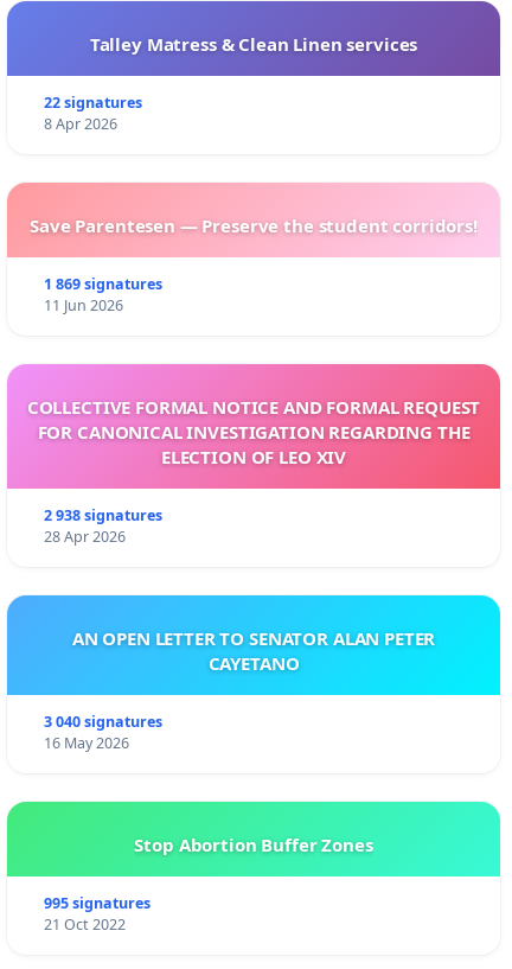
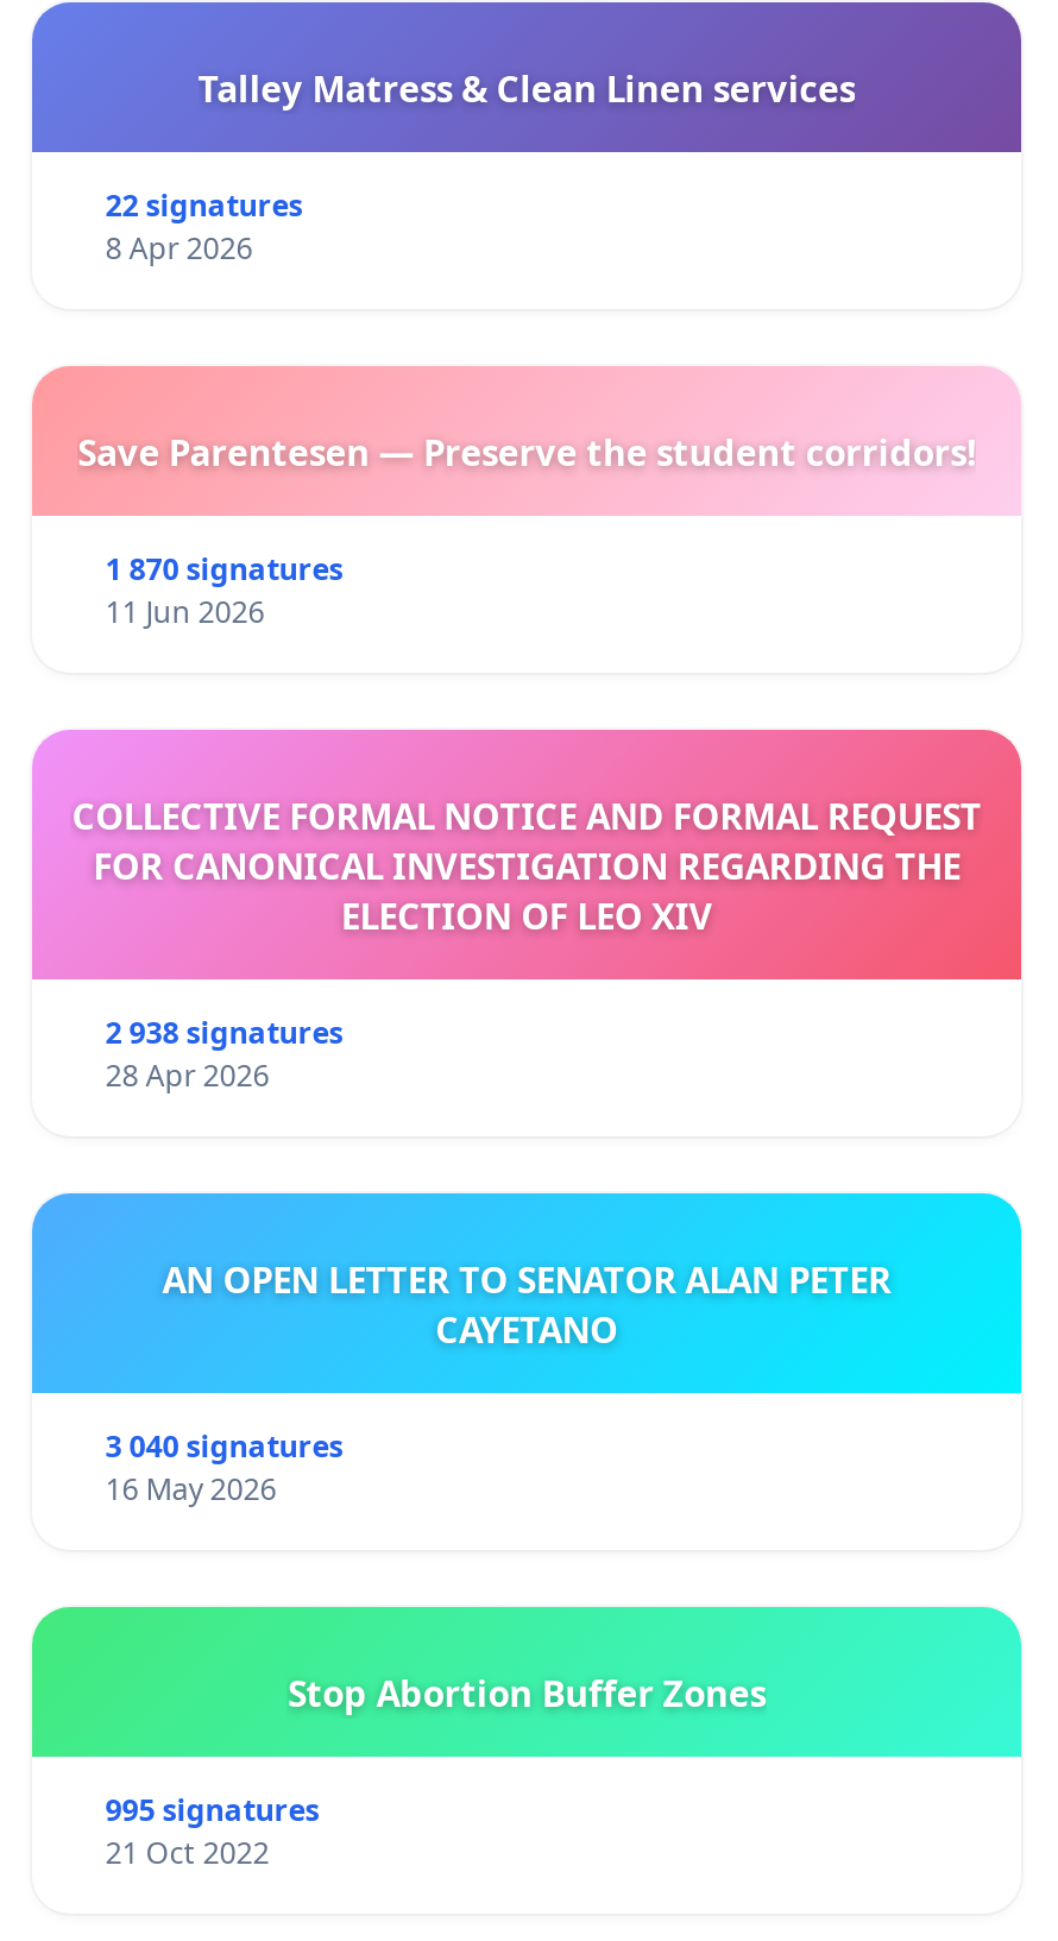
[44,274,162,294] 1 869 signatures -> [105,550,343,590] 1 870 signatures

